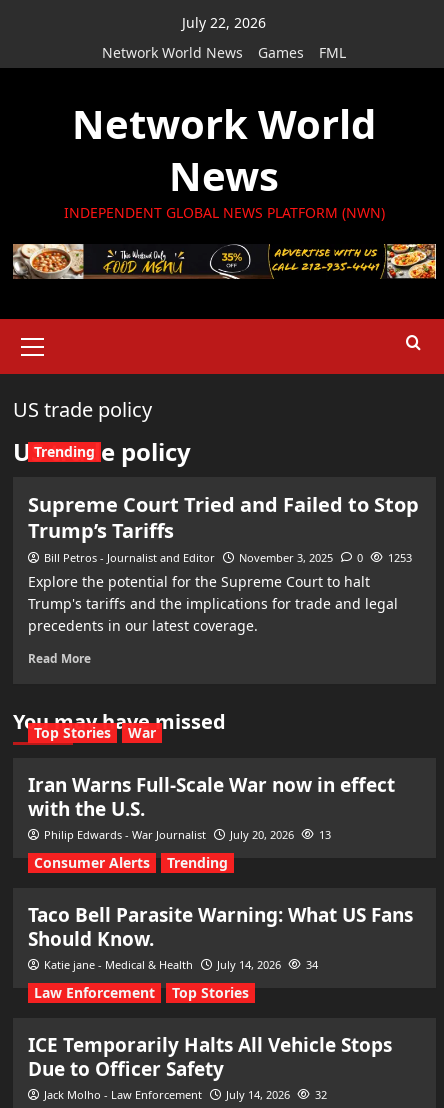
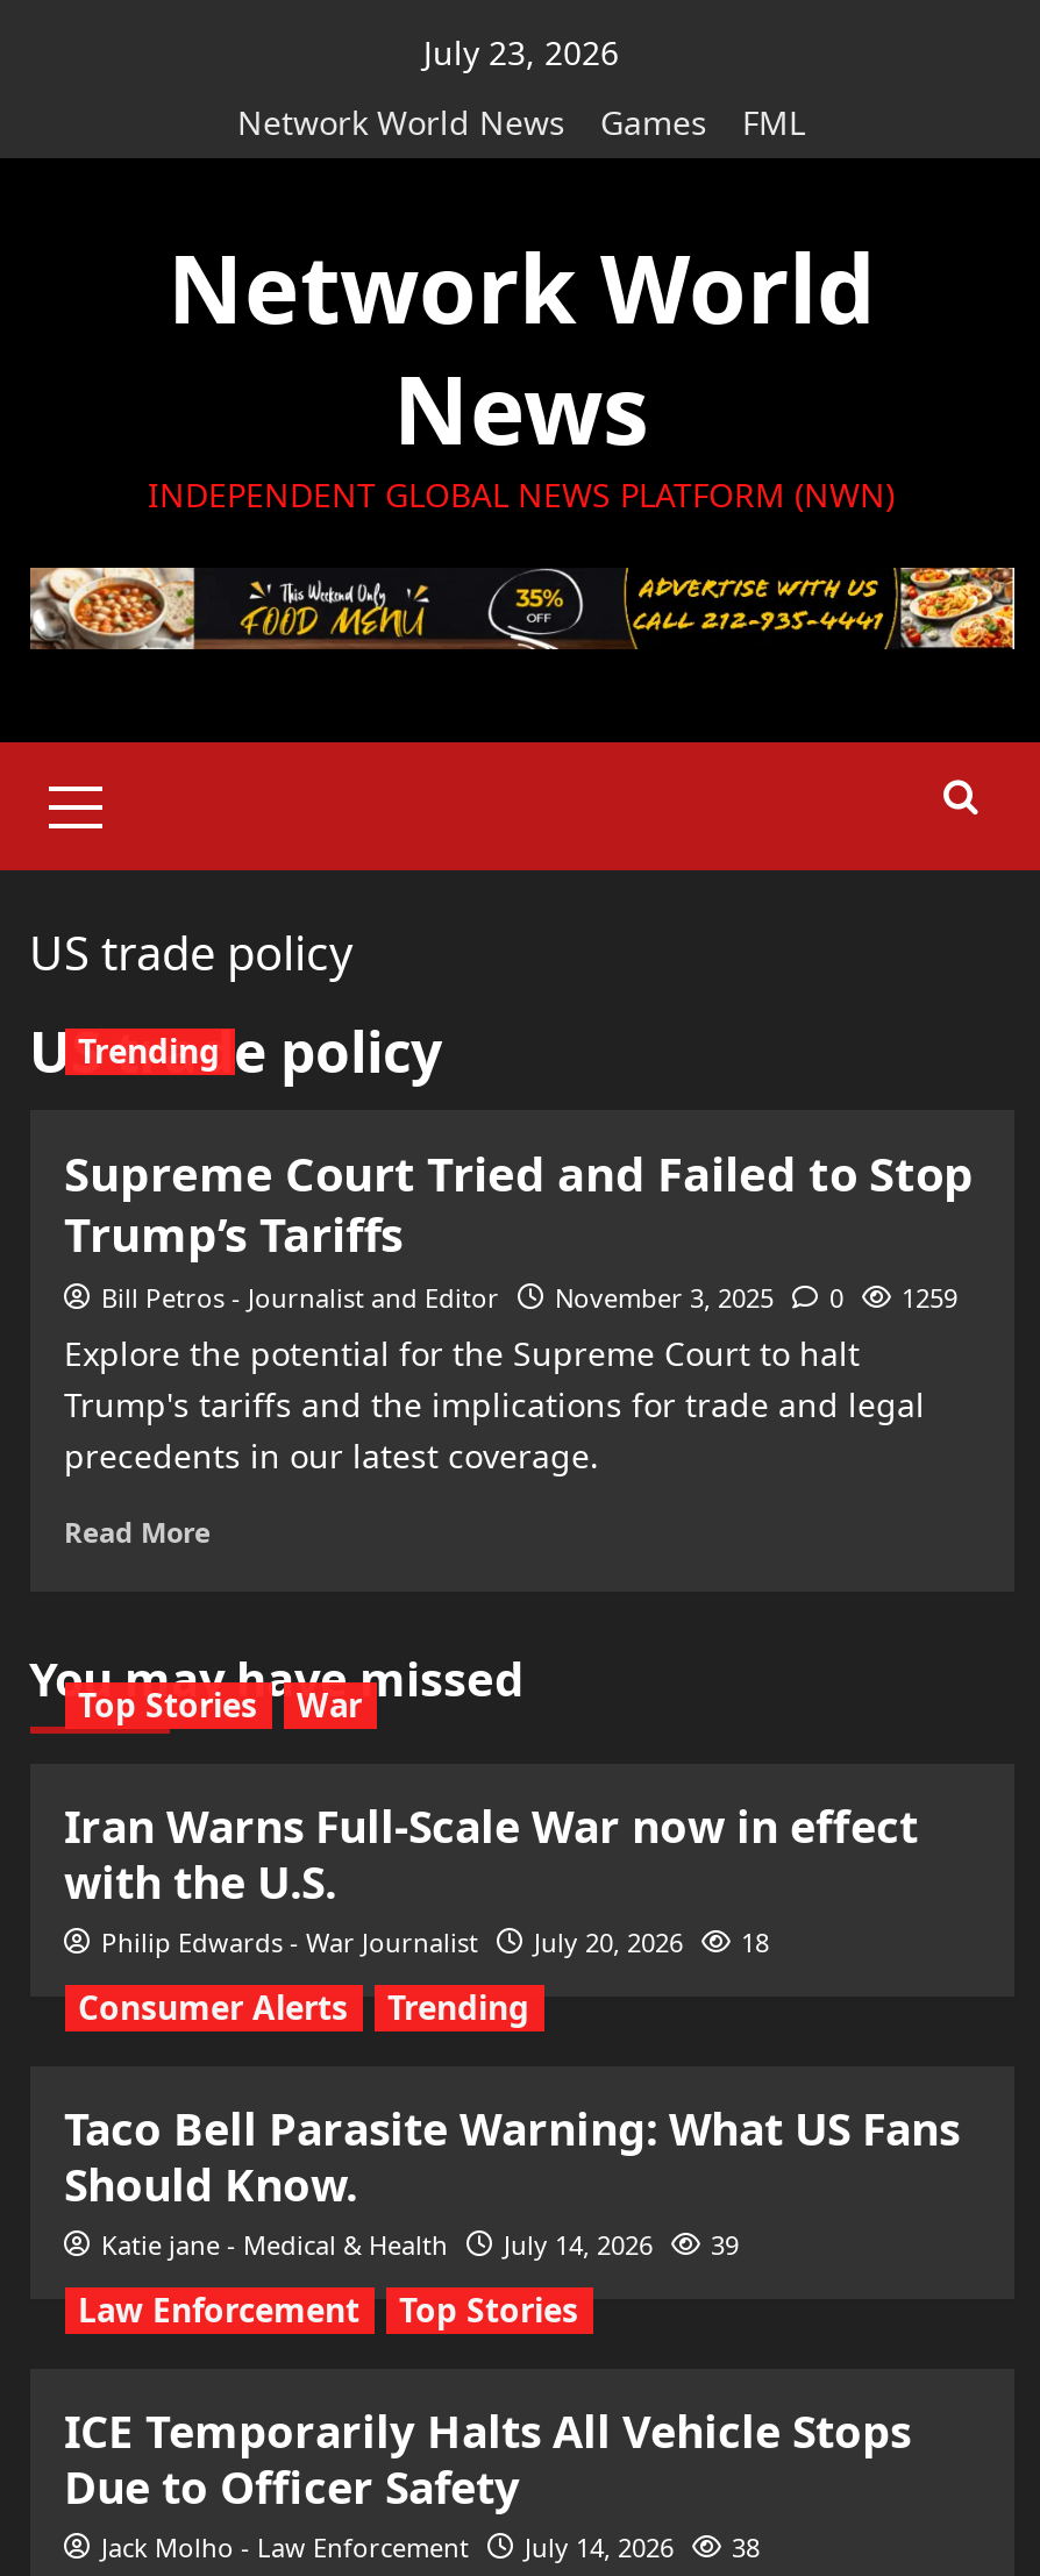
[182,13,266,32] July 22, 2026 -> [423,30,619,74] July 23, 2026
[43,550,411,565] Bill Petros - Journalist and Editor November 3, 2025 0 1253 -> [101,1280,957,1315] Bill Petros - Journalist and Editor November 3, 2025 0 1259
[43,827,330,842] Philip Edwards - War Journalist July 20, 2026 13 -> [101,1924,769,1959] Philip Edwards - War Journalist July 20, 2026 18
[43,957,317,972] Katie jane - Medical & Health July 14, 2026 34 -> [101,2227,739,2262] Katie jane - Medical & Health July 14, 2026 39
[43,1087,326,1102] Jack Molho - Law Enforcement July 14, 2026 32 -> [101,2529,760,2564] Jack Molho - Law Enforcement July 14, 2026 38

